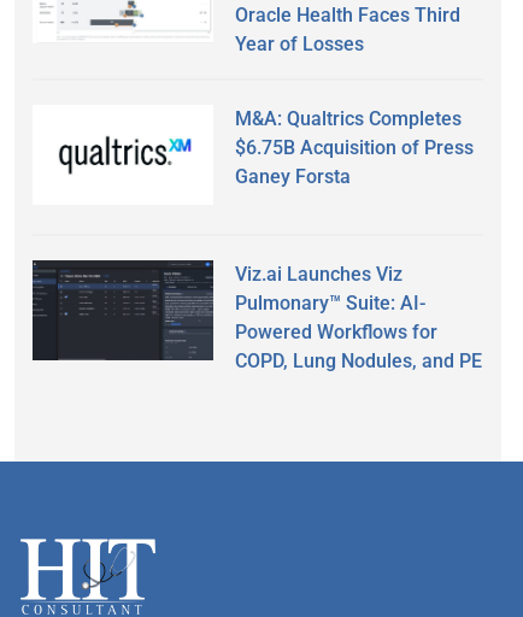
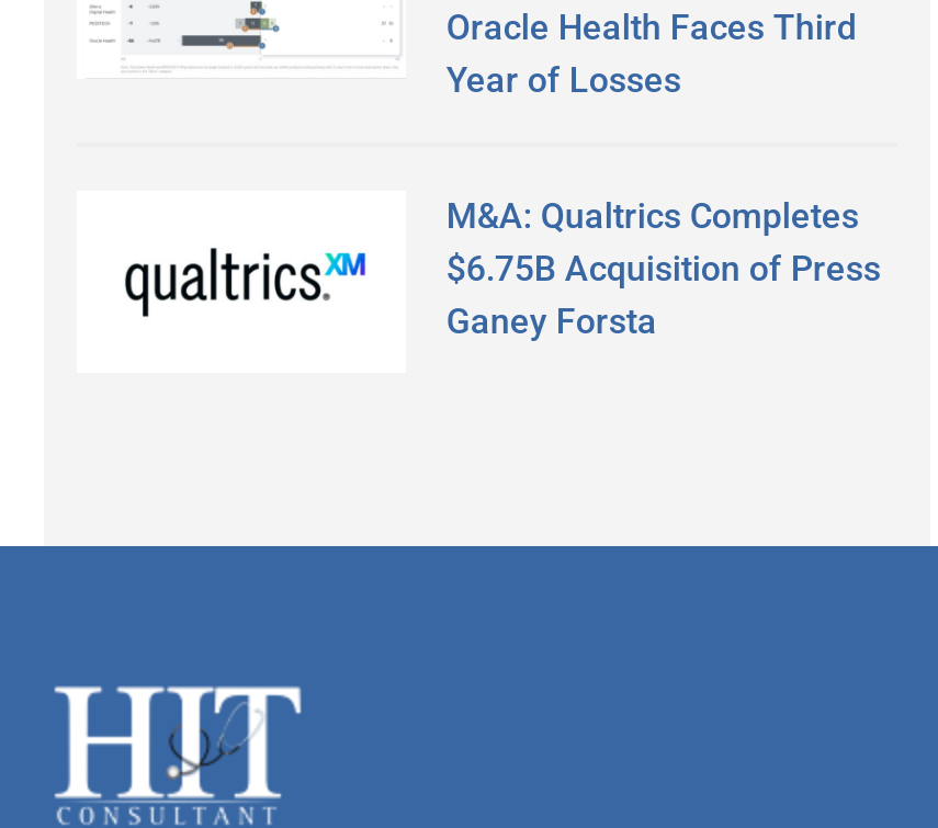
[31,259,482,372] [image] | Viz.ai Launches Viz | Pulmonary™ Suite: AI- | Powered Workflows for | COPD, Lung Nodules, and PE -> none

